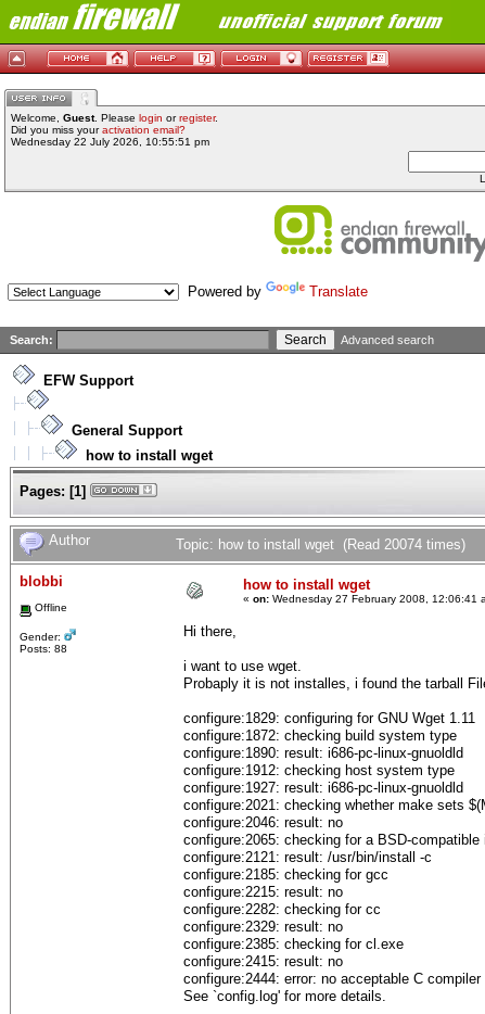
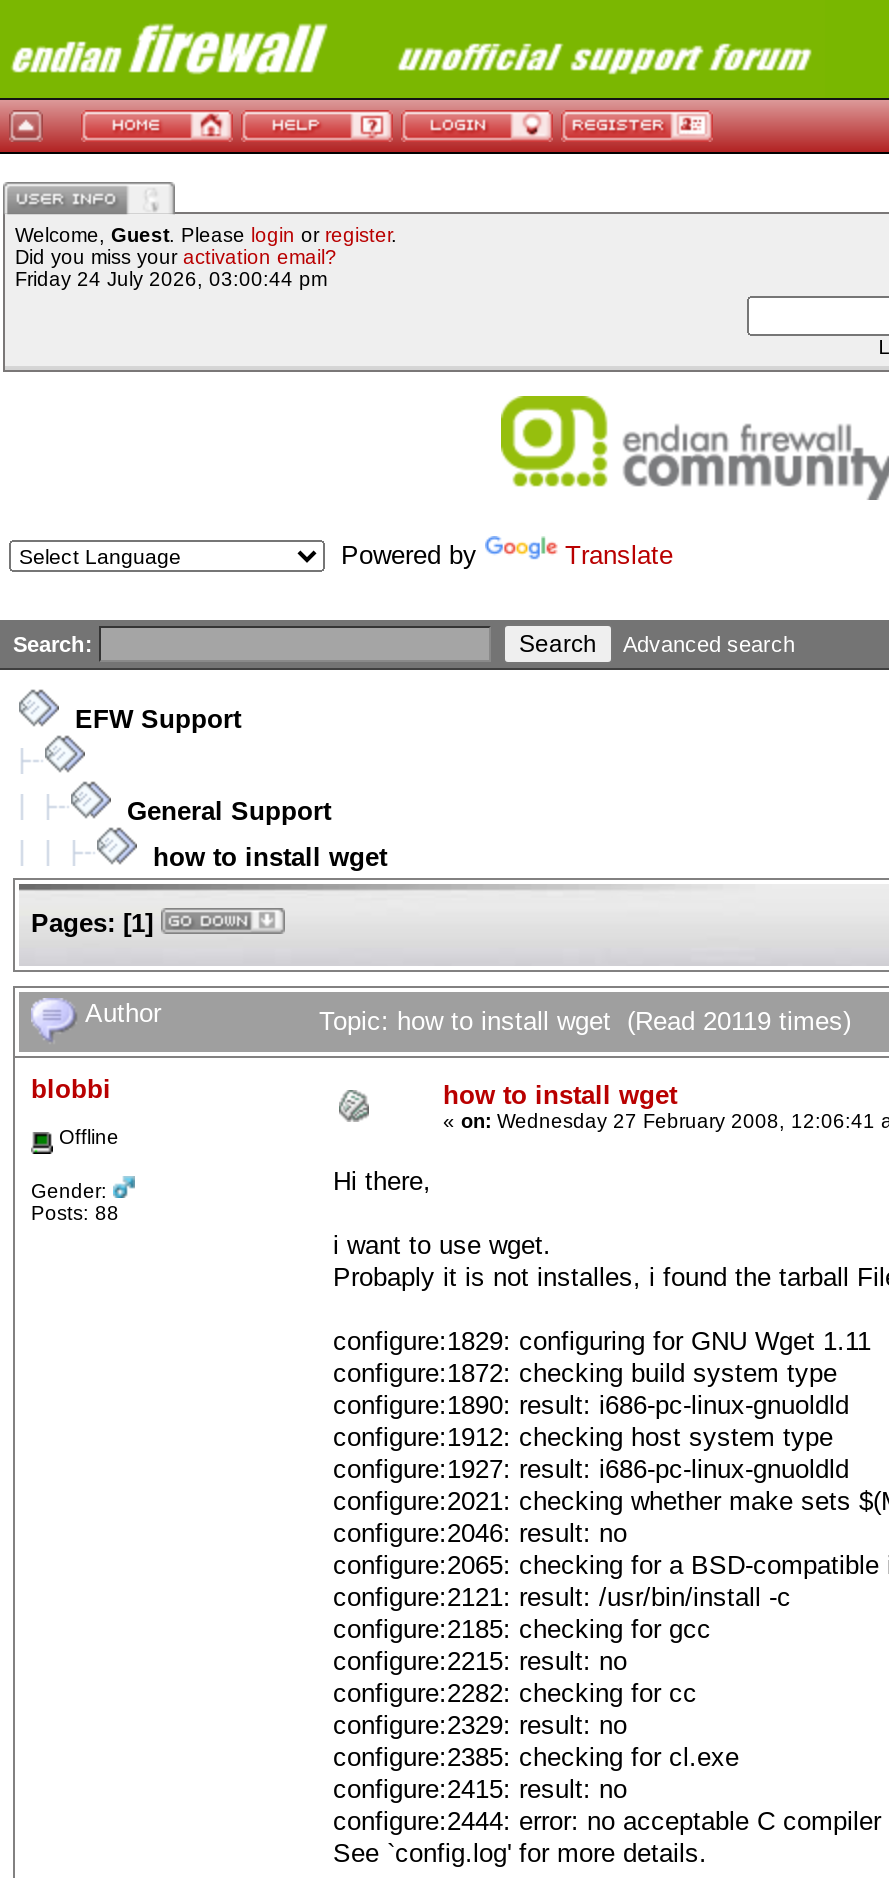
[11,136,209,148] Wednesday 22 July 2026, 10:55:51 pm -> [15,268,327,290] Friday 24 July 2026, 03:00:44 pm
[176,536,465,552] Topic: how to install wget (Read 20074 times) -> [319,1006,851,1036] Topic: how to install wget (Read 20119 times)

